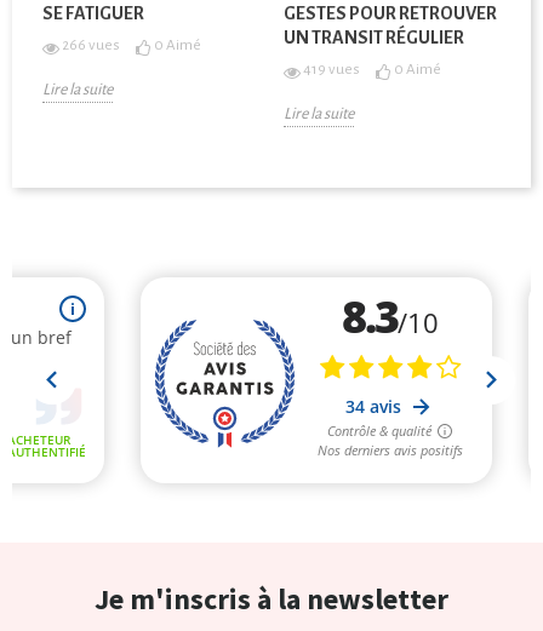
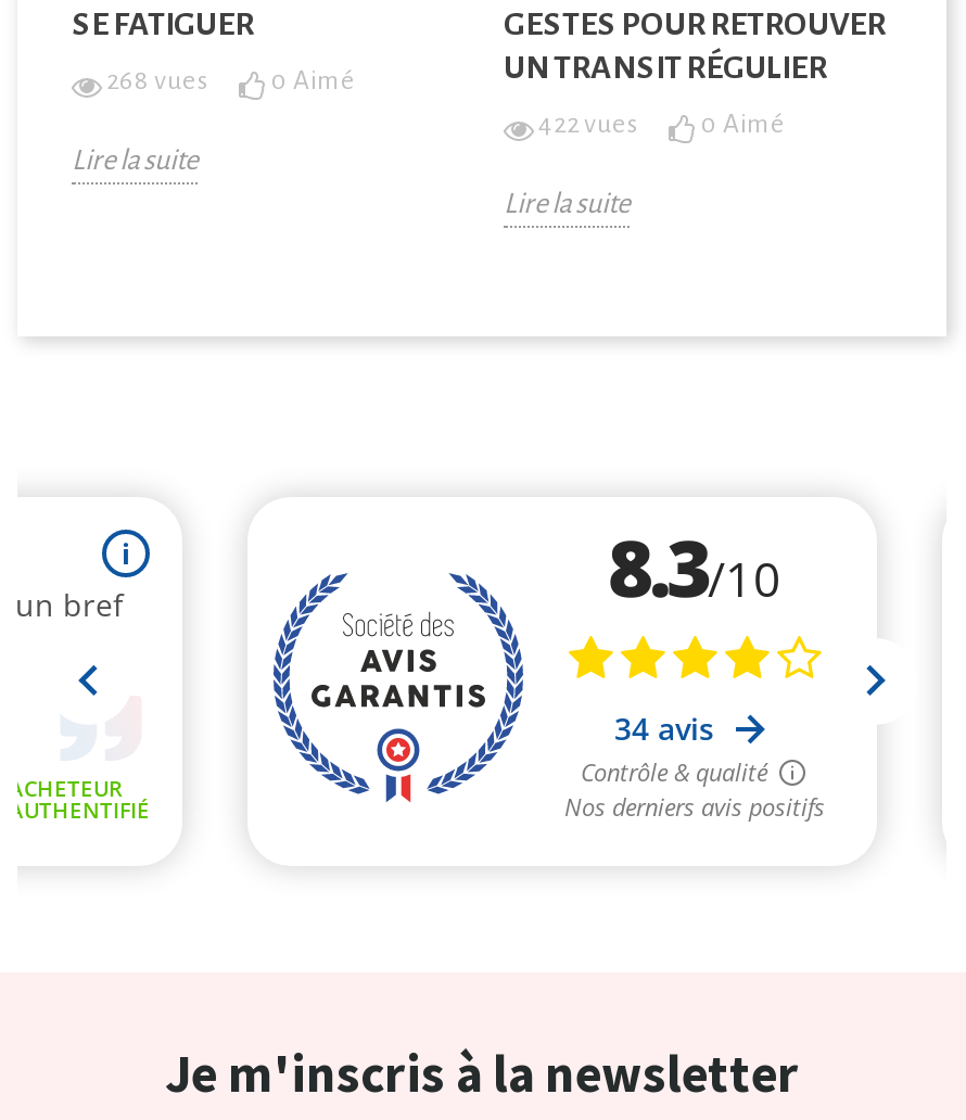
[62,37,120,53] 266 vues -> [106,67,211,95] 268 vues
[303,62,360,77] 419 vues -> [538,110,640,138] 422 vues

